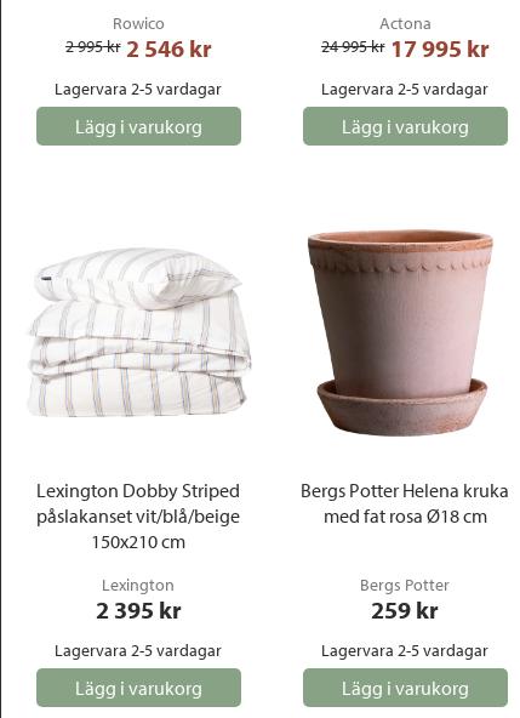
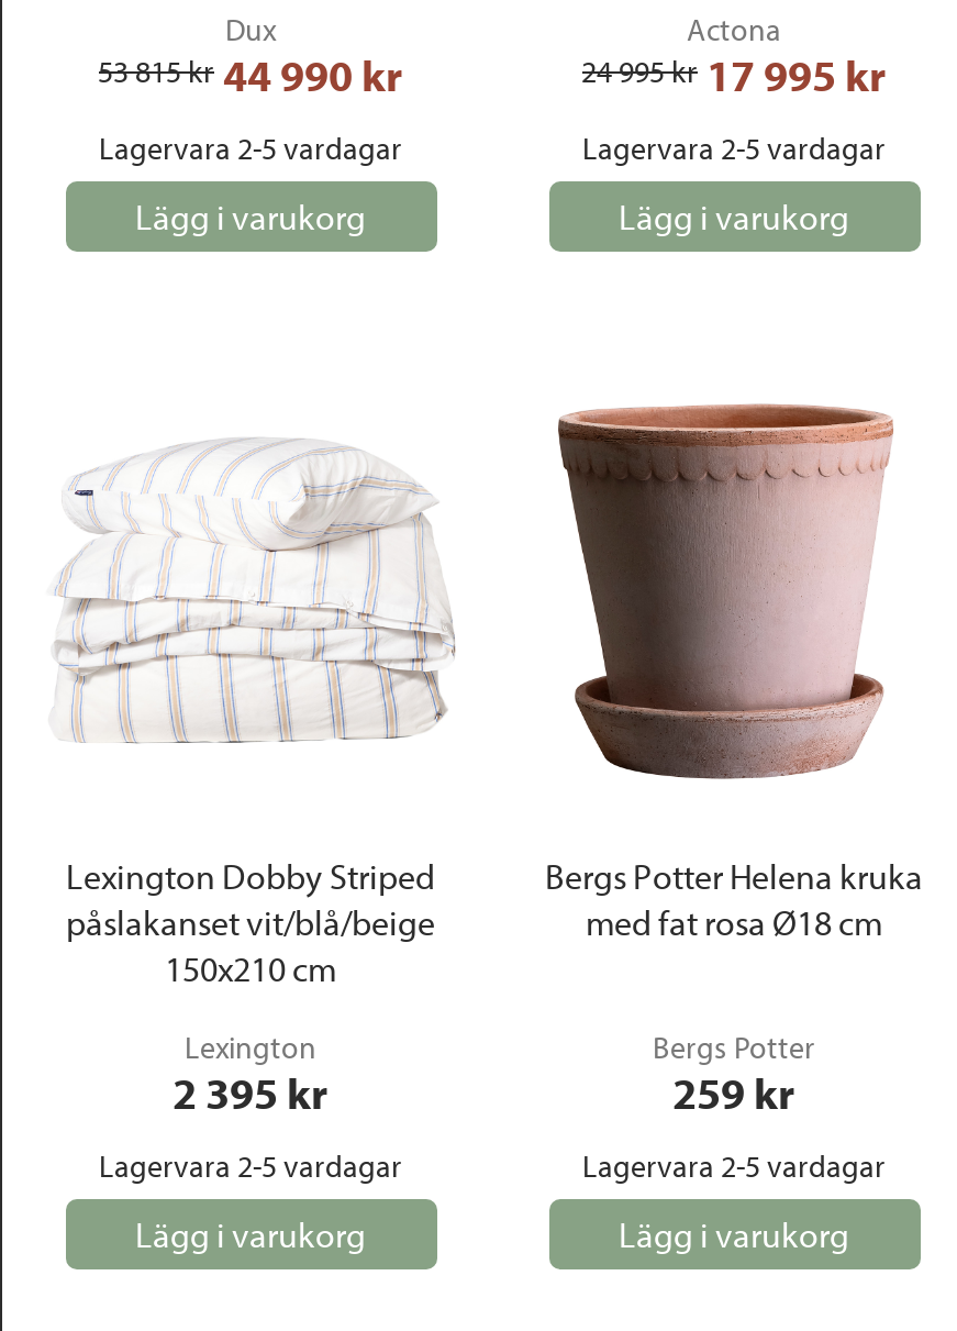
[65,12,212,63] Rowico | 2 995kr 2 546 kr -> [98,10,403,102] Dux | 53 815kr 44 990 kr

